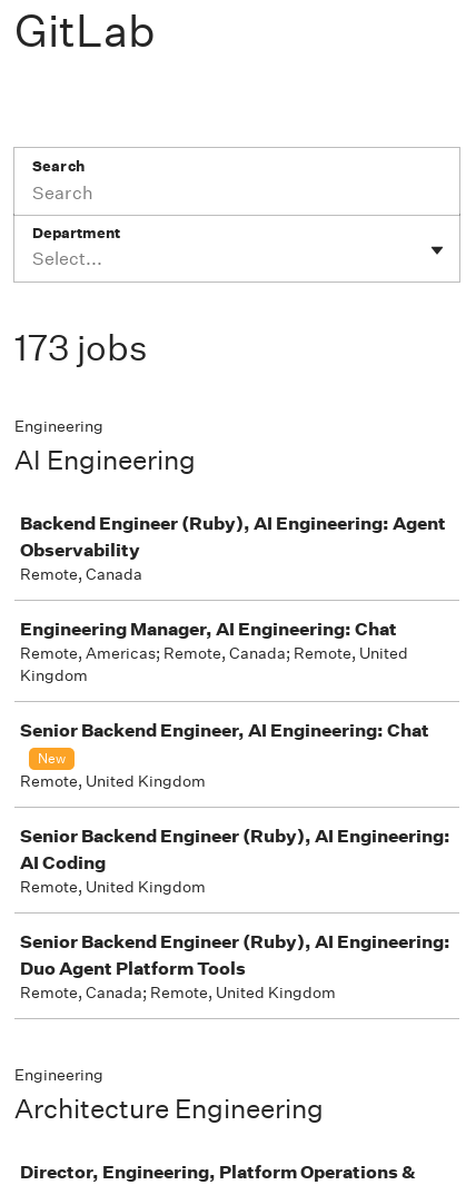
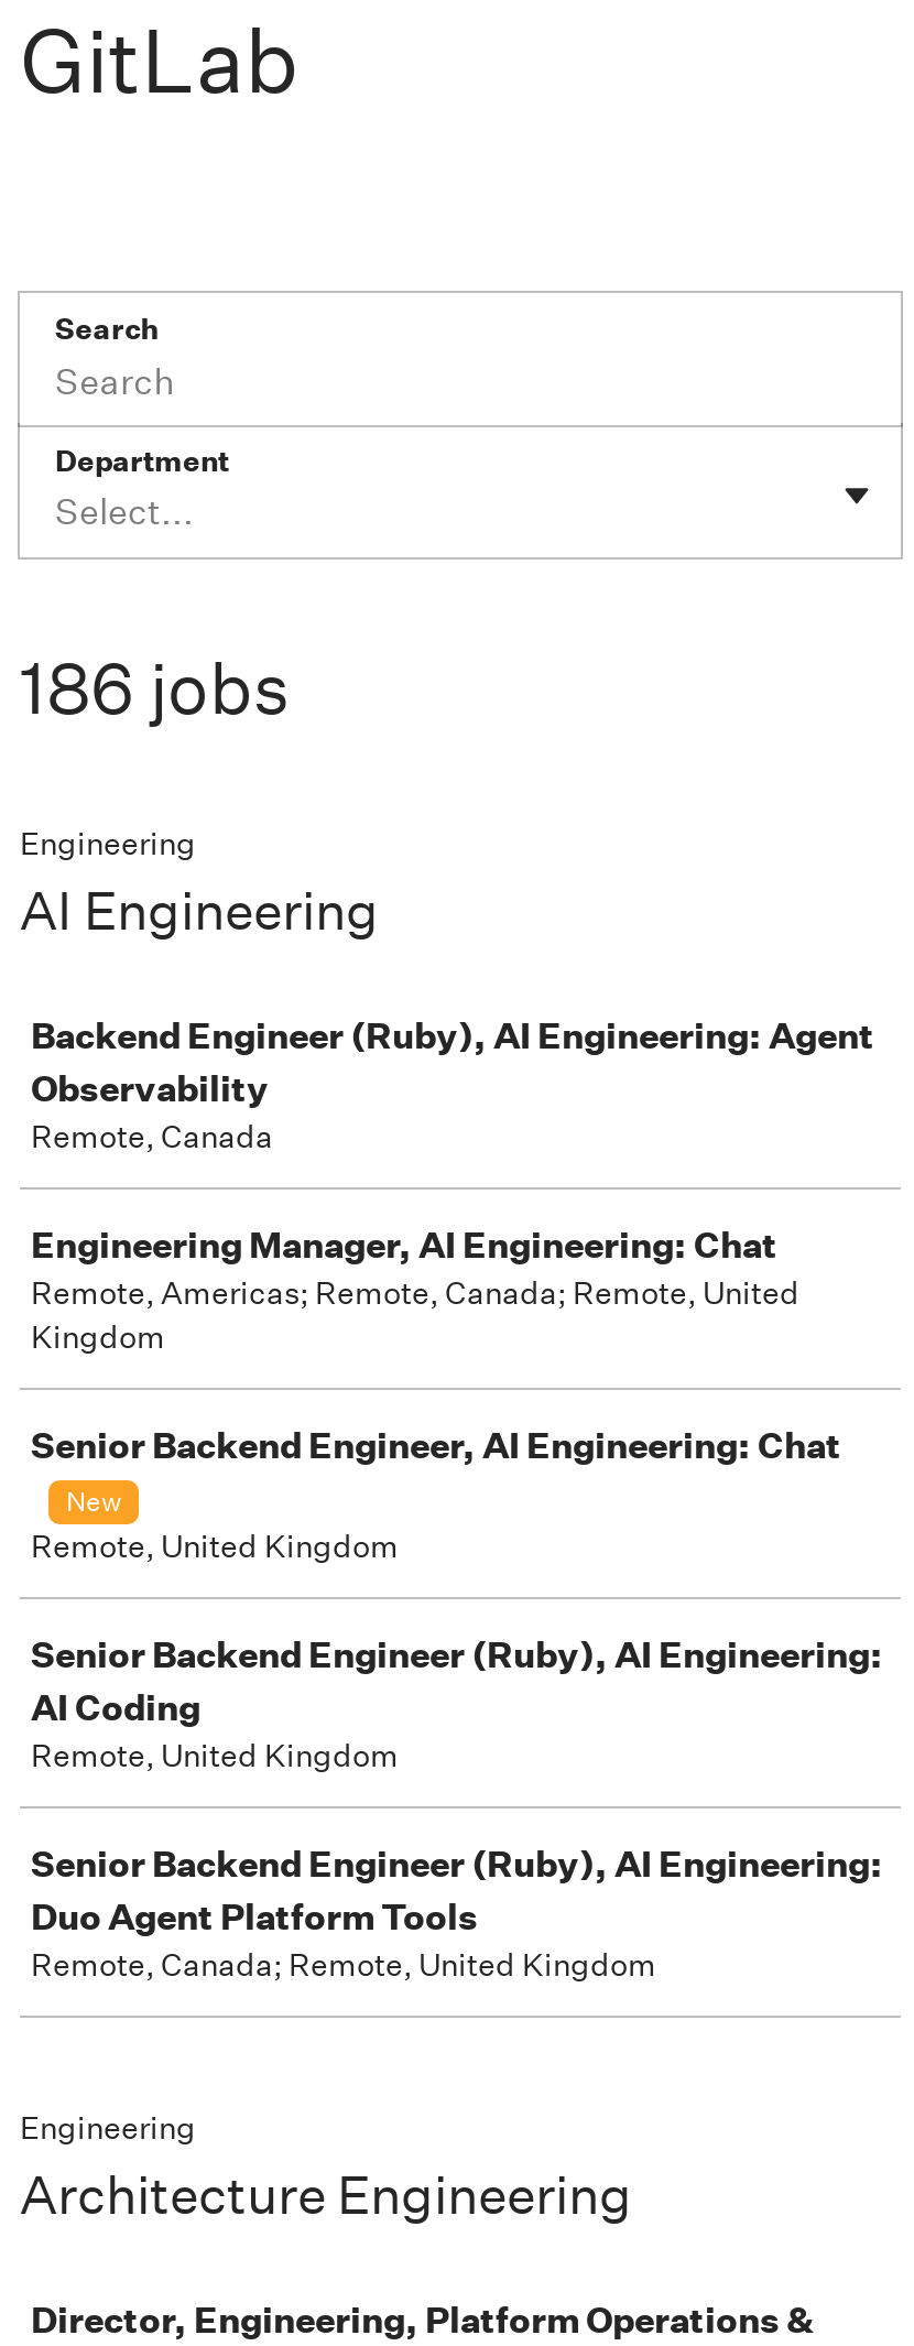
[14,326,148,369] 173 jobs -> [20,645,291,731] 186 jobs

